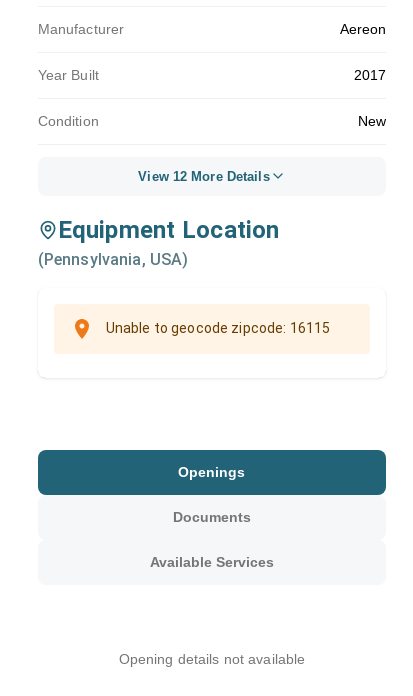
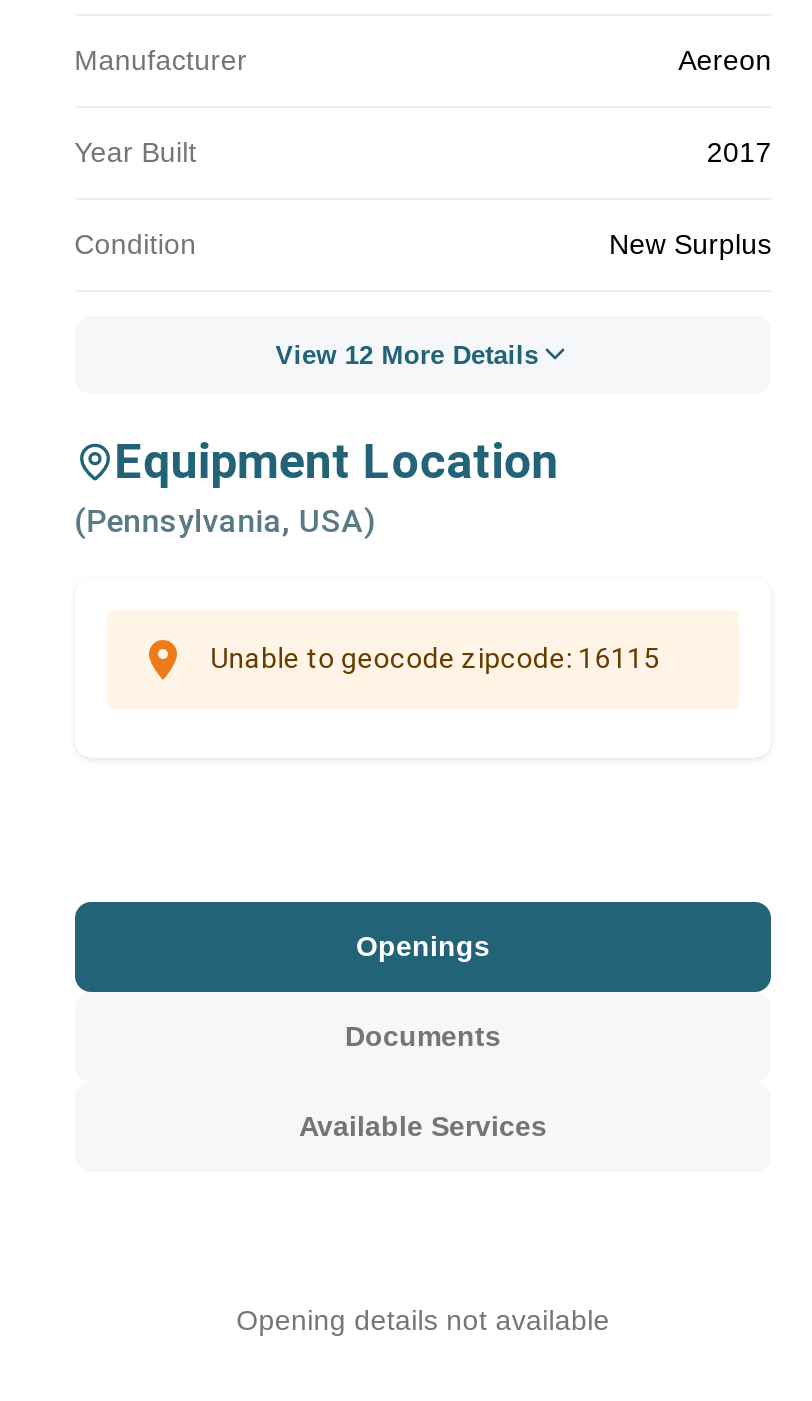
[358,113,386,129] New -> [609,227,772,259] New Surplus

